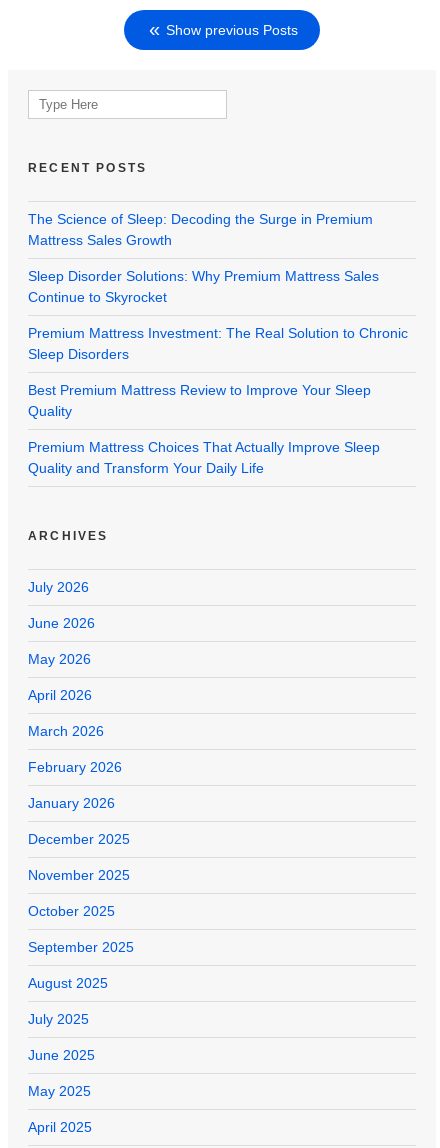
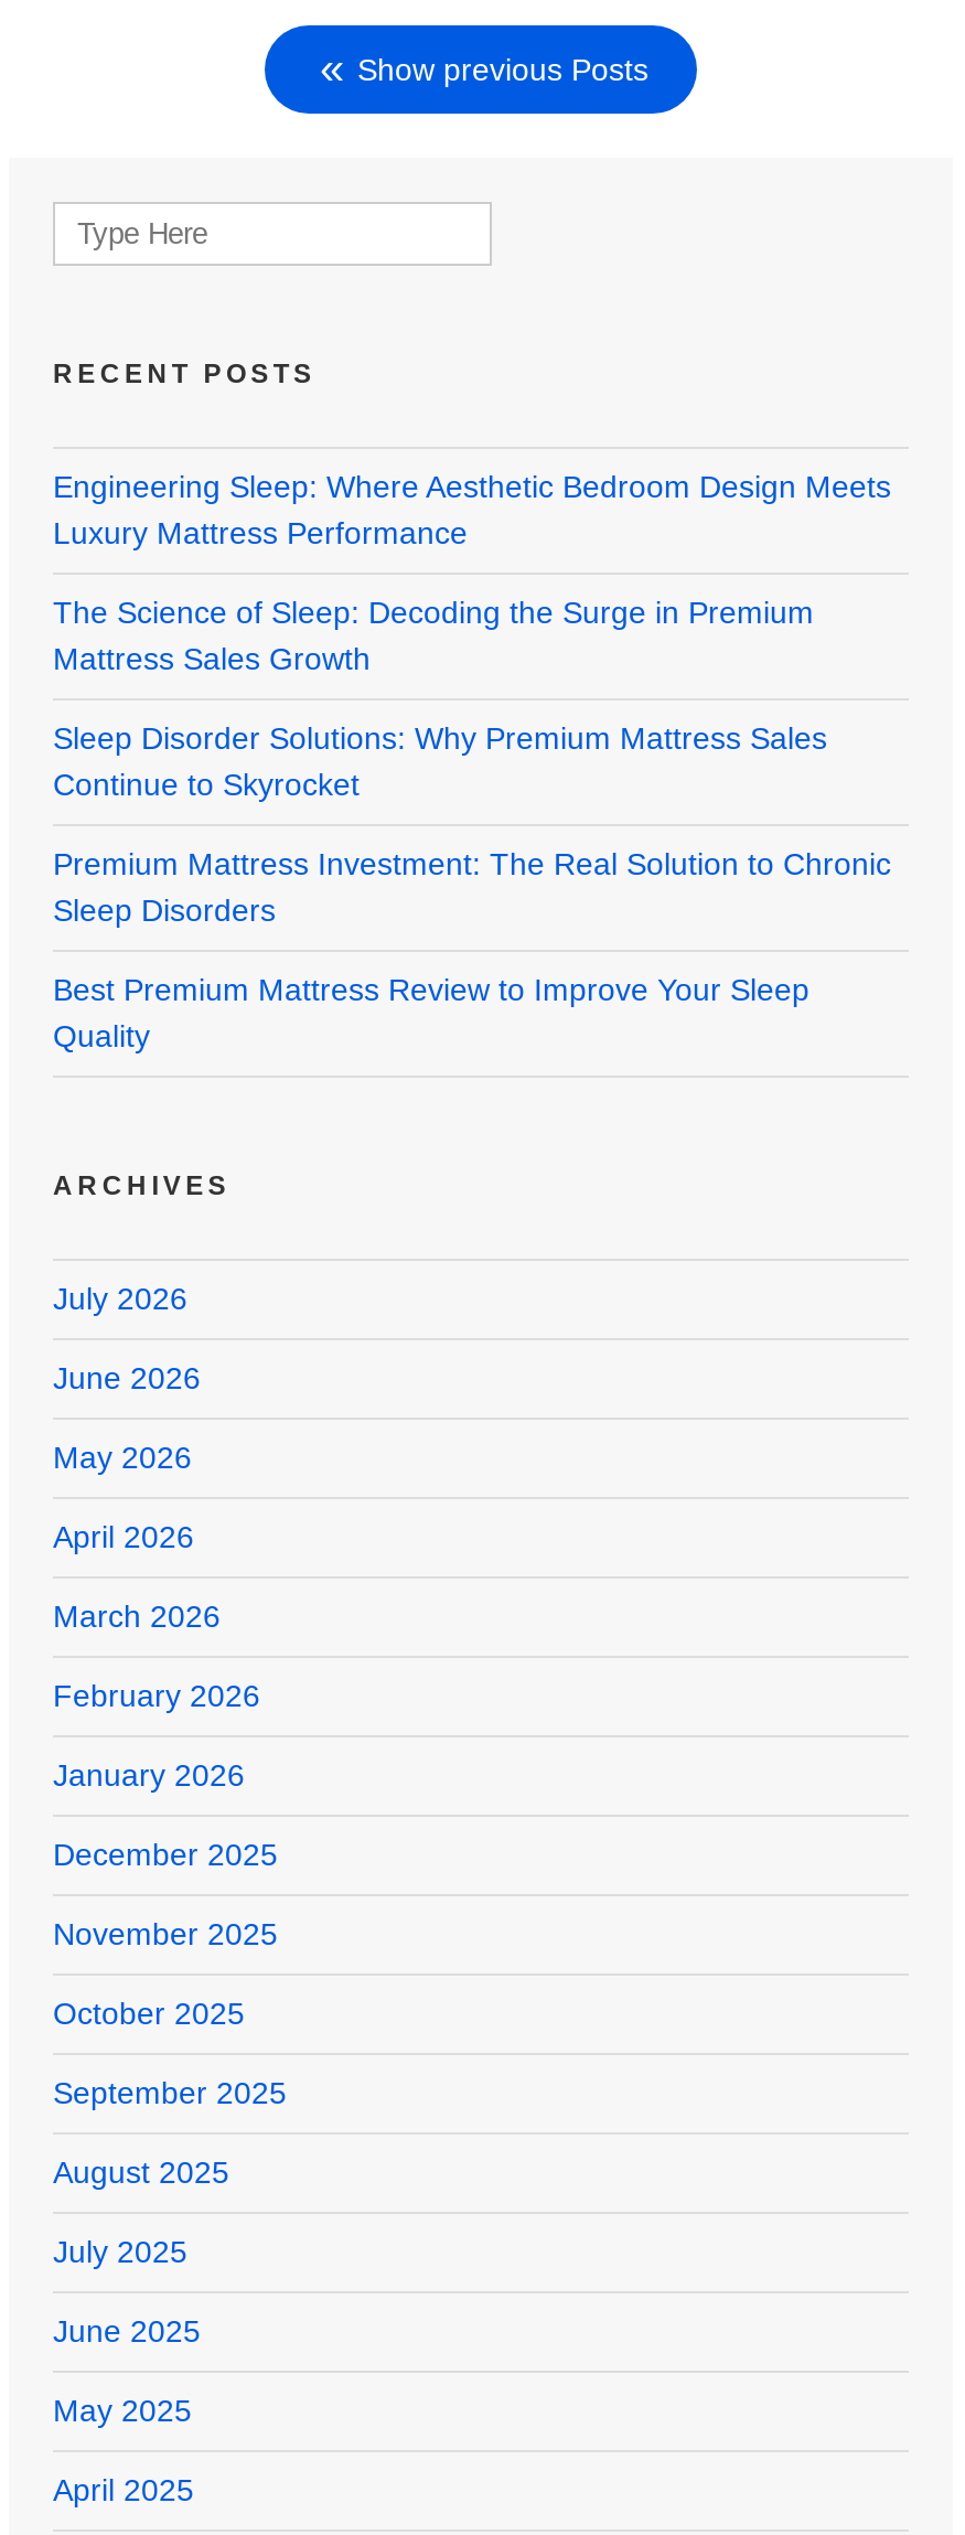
none -> [53,468,891,550] Engineering Sleep: Where Aesthetic Bedroom Design Meets | Luxury Mattress Performance
moved [28,211,408,419] -> [53,594,891,1053]: The Science of Sleep: Decoding the Surge in Premium | Mattress Sales Growth | Sleep Disorder Solutions: Why Premium Mattress Sales | Continue to Skyrocket | Premium Mattress Investment: The Real Solution to Chronic | Sleep Disorders | Best Premium Mattress Review to Improve Your Sleep | Quality
[28,439,380,476] Premium Mattress Choices That Actually Improve Sleep | Quality and Transform Your Daily Life -> none

